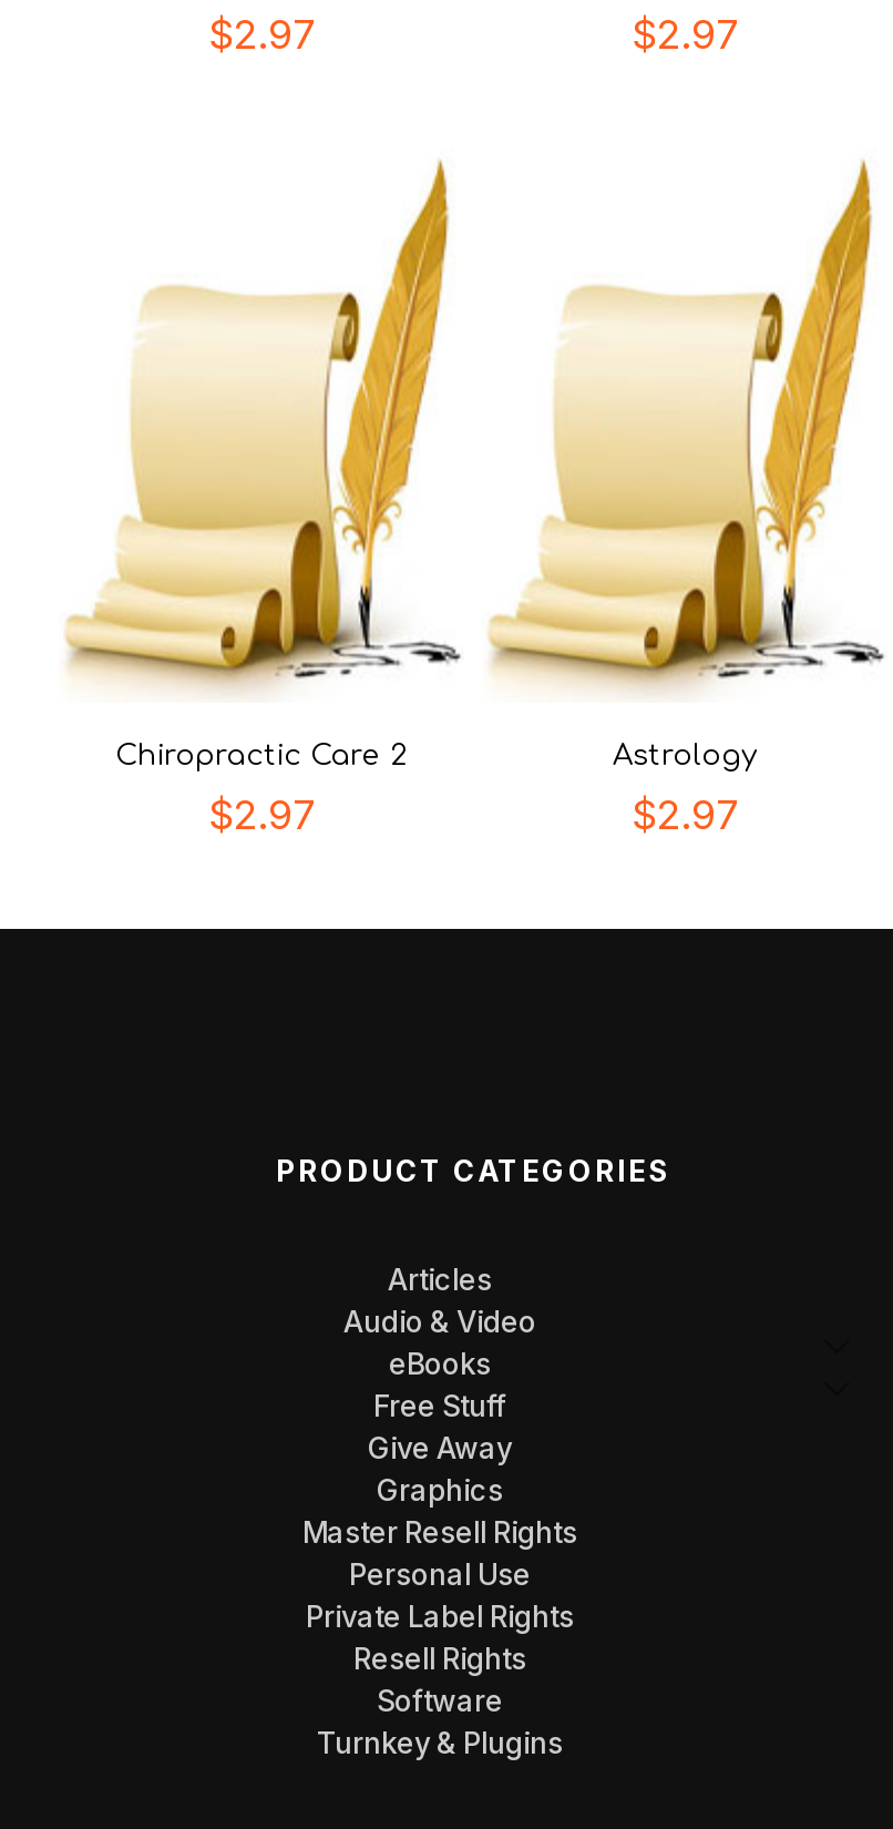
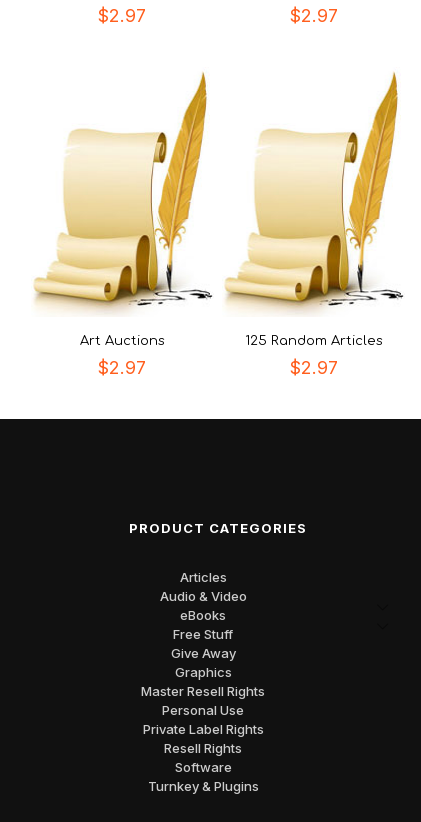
[115,740,408,772] Chiropractic Care 2 -> [80,334,165,348] Art Auctions
[613,740,757,772] Astrology -> [244,334,382,348] 125 Random Articles

